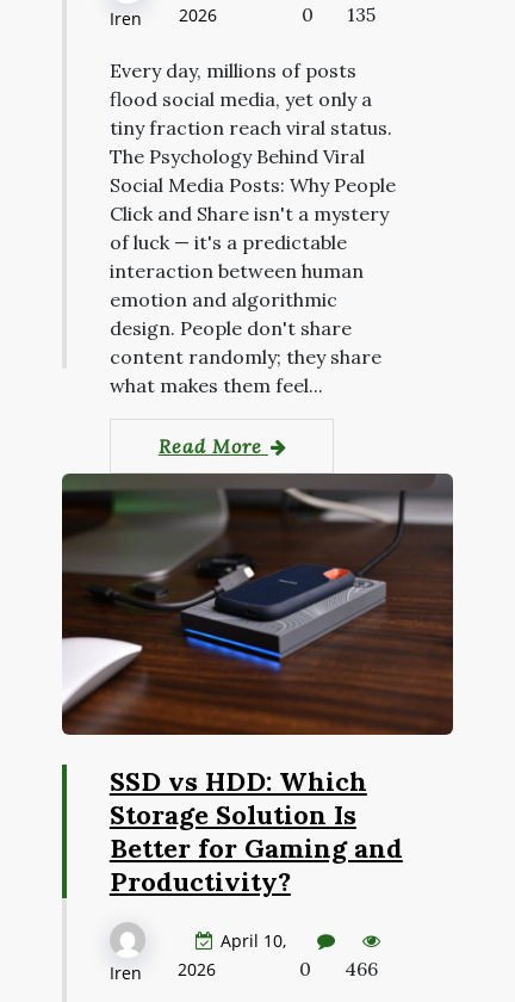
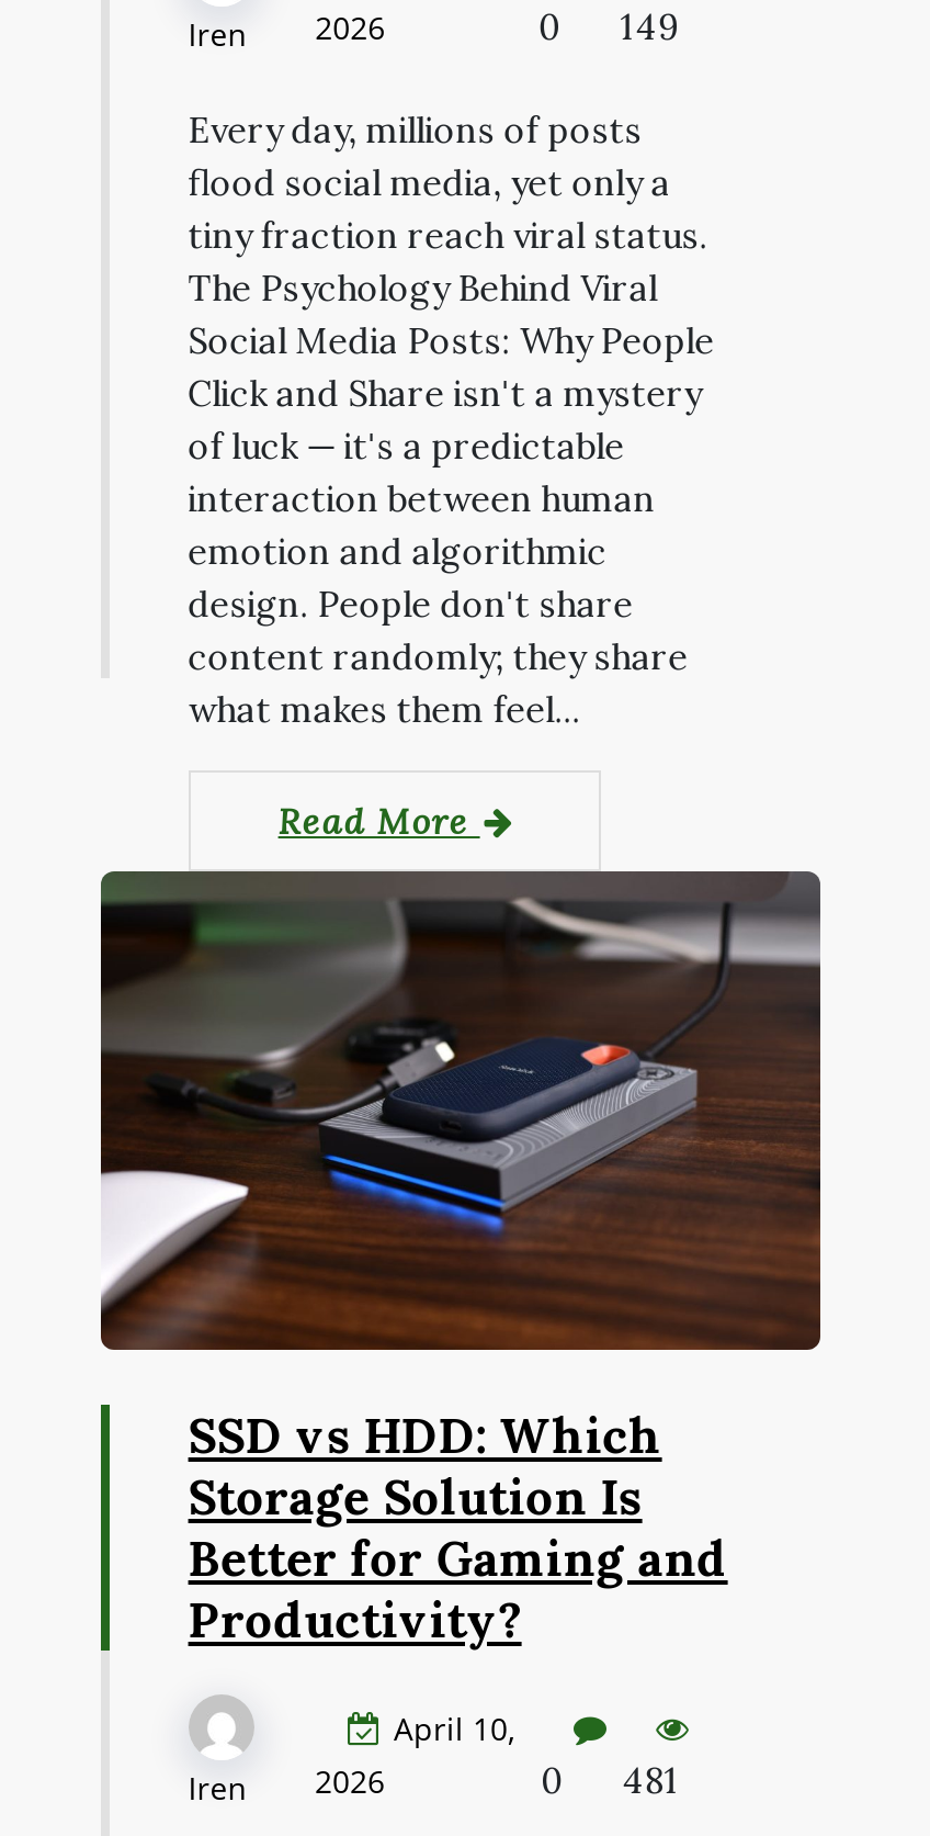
[302,2,375,26] 0 135 -> [538,4,680,48] 0 149
[300,956,377,980] 0 466 -> [541,1759,680,1803] 0 481

